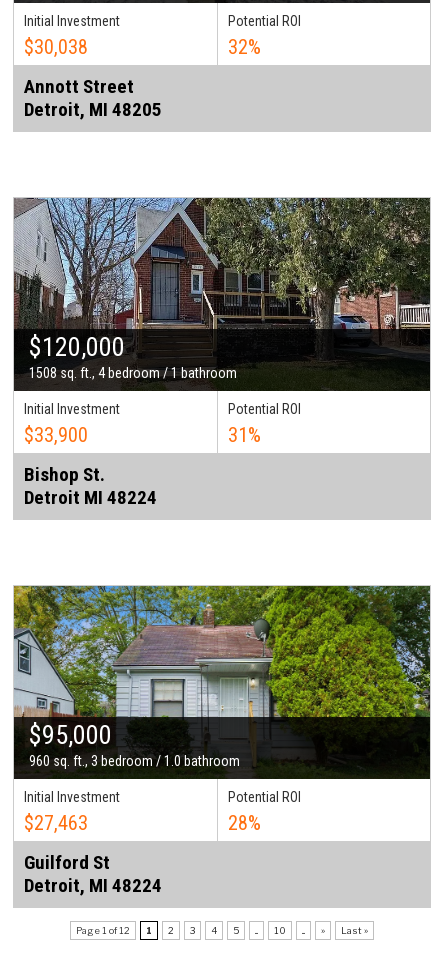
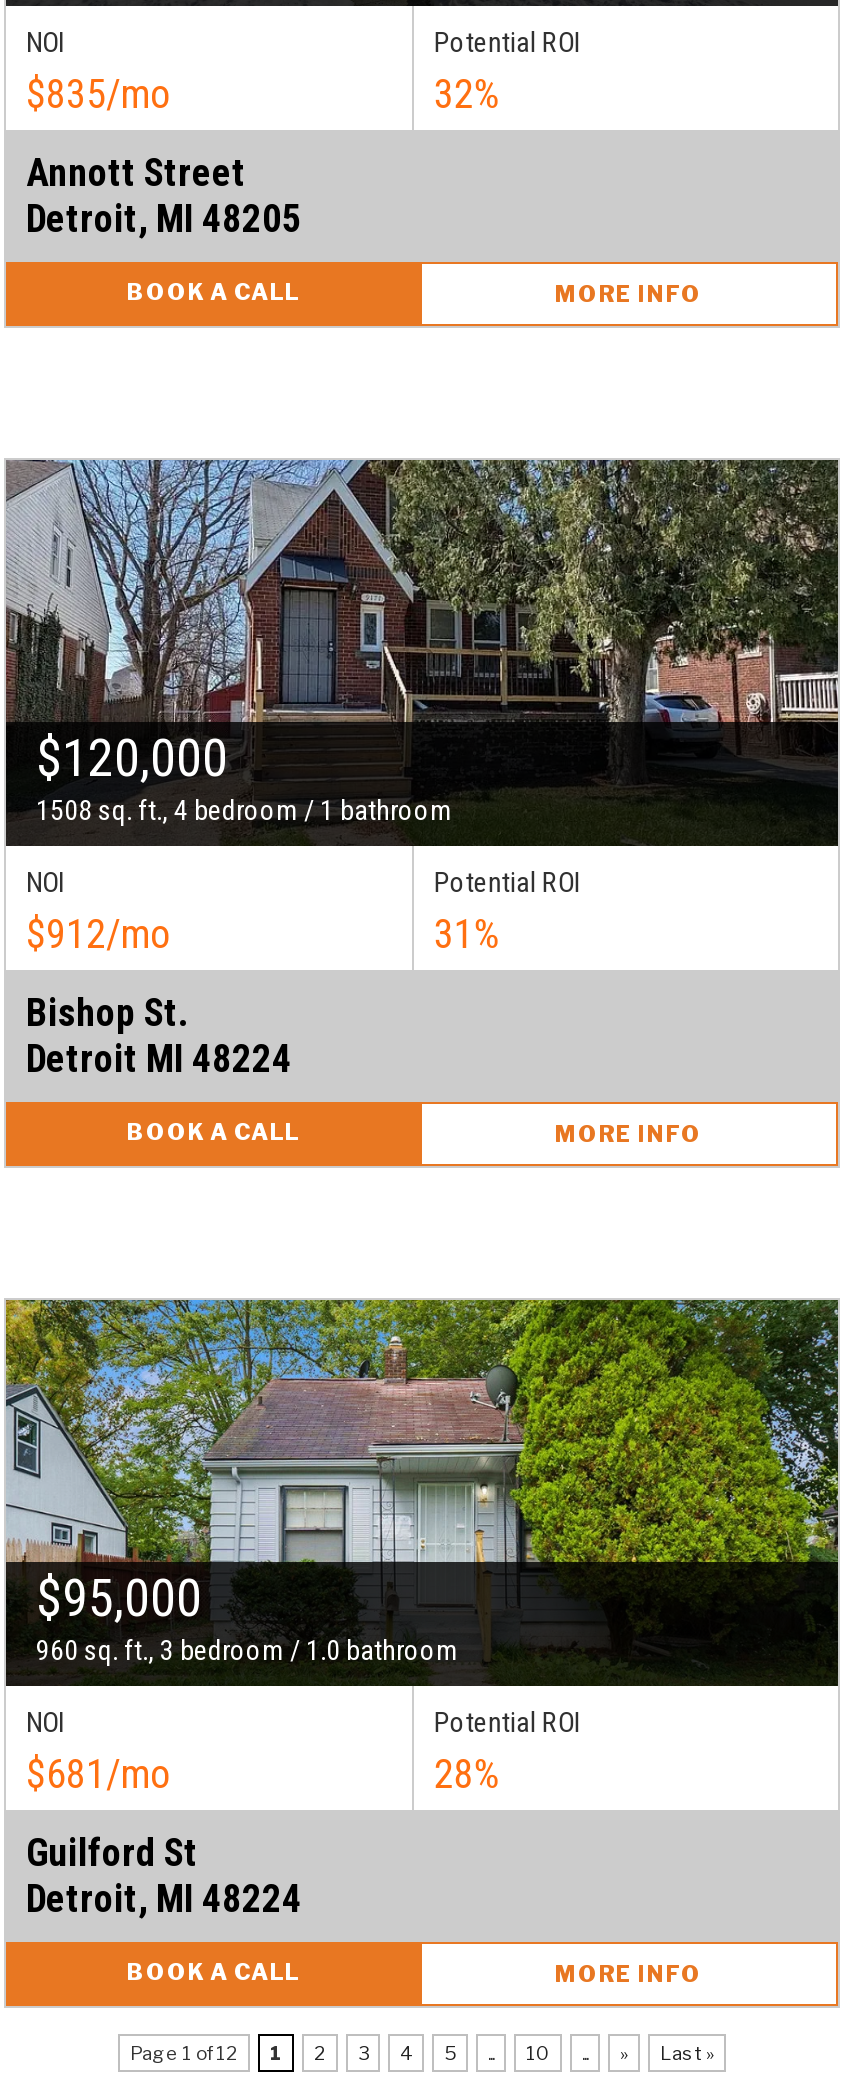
[24,13,120,59] Initial Investment | $30,038 -> [26,26,170,118] NOI | $835/mo
none -> [127,278,702,308] BOOK A CALL | MORE INFO
[24,401,120,447] Initial Investment | $33,900 -> [26,866,170,958] NOI | $912/mo
none -> [127,1118,702,1148] BOOK A CALL | MORE INFO
[24,789,120,835] Initial Investment | $27,463 -> [26,1706,170,1798] NOI | $681/mo
none -> [127,1958,702,1988] BOOK A CALL | MORE INFO

